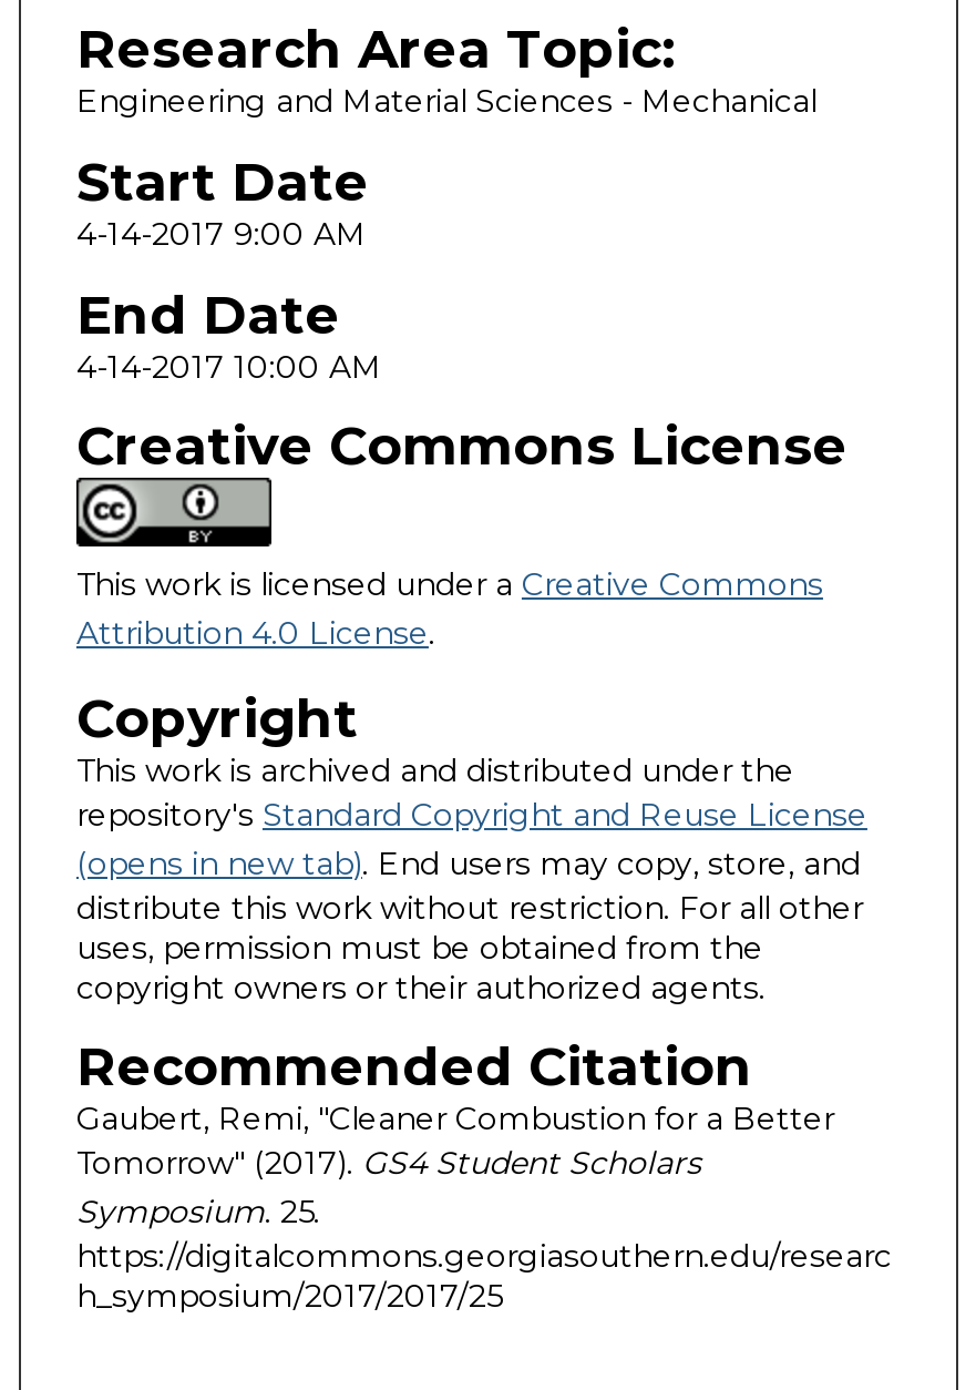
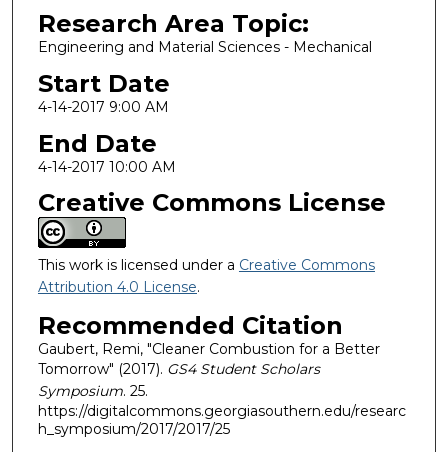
[76,686,867,1007] Copyright | This work is archived and distributed under the | repository's Standard Copyright and Reuse License | (opens in new tab). End users may copy, store, and | distribute this work without restriction. For all other | uses, permission must be obtained from the | copyright owners or their authorized agents. -> none

